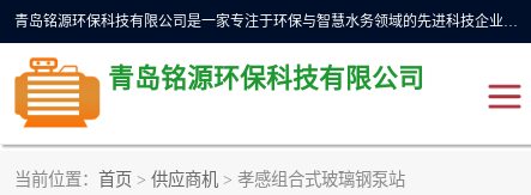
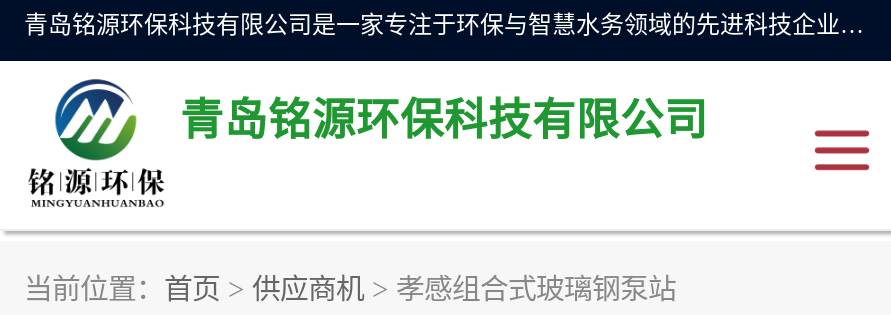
[13,54,101,129] [image] -> [24,77,166,209] [image]

